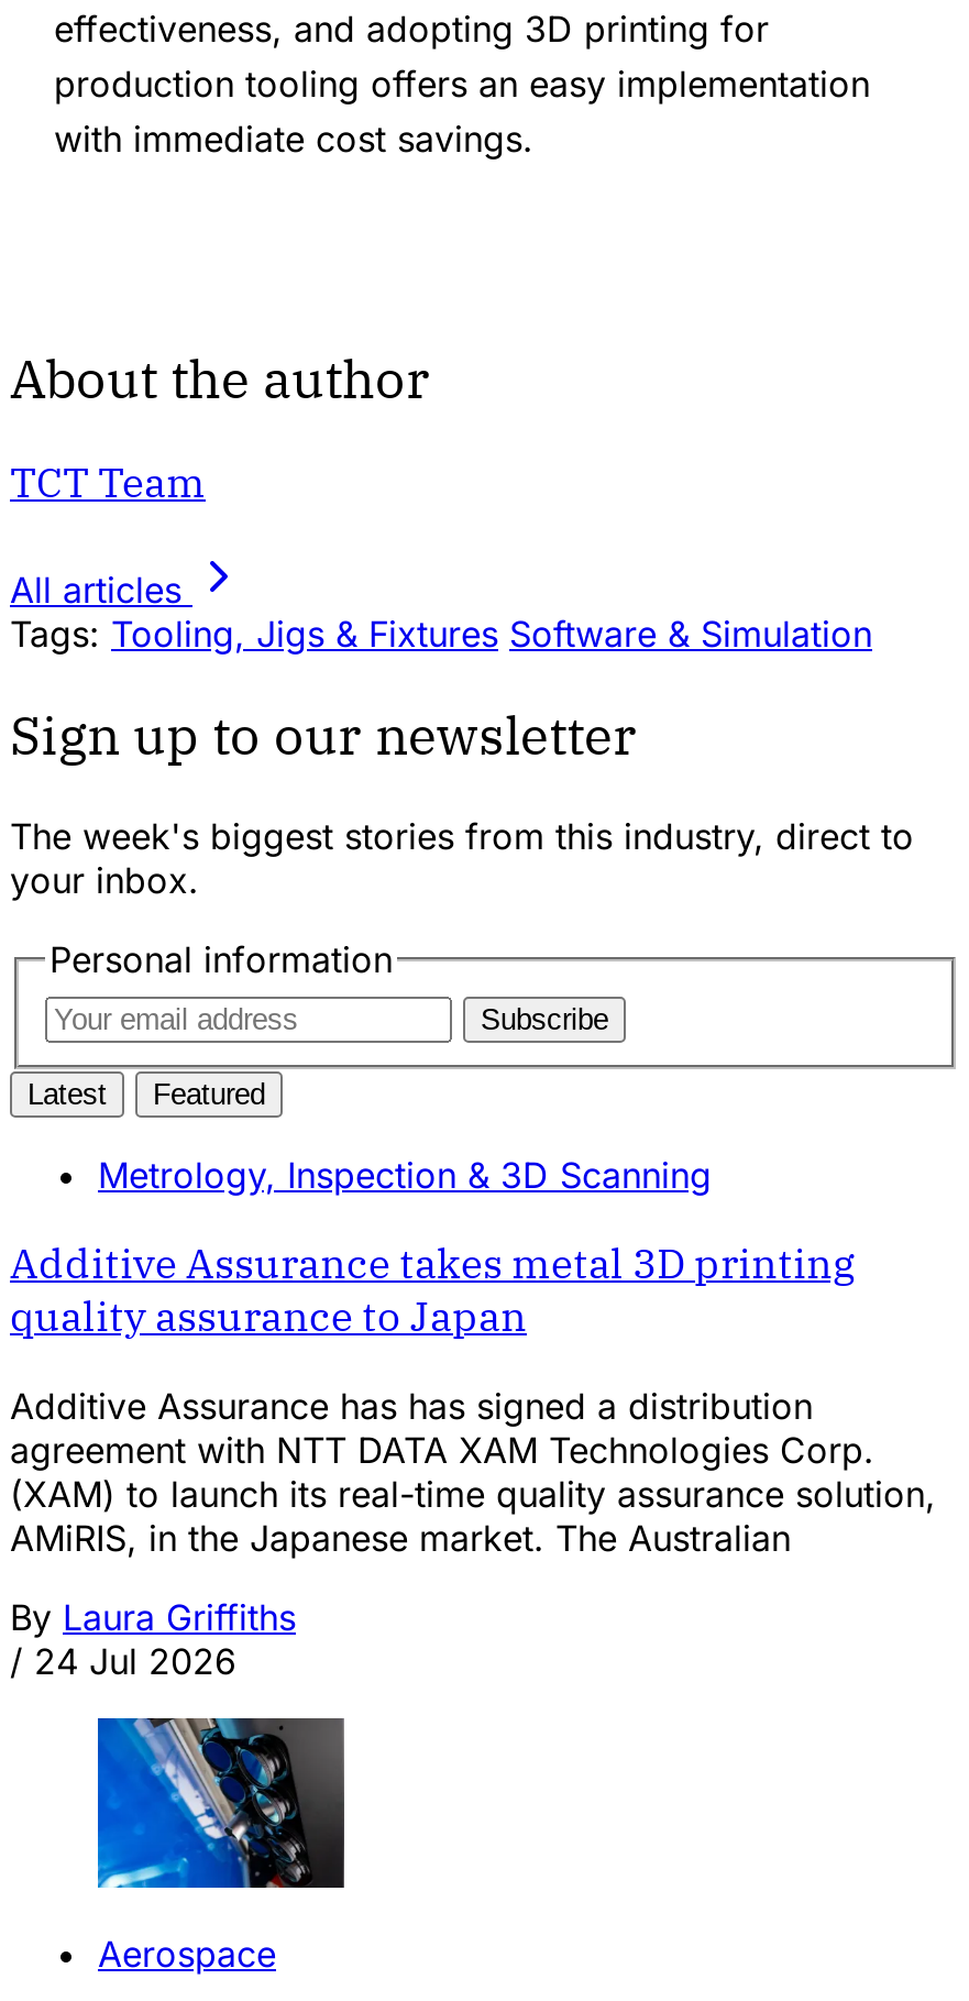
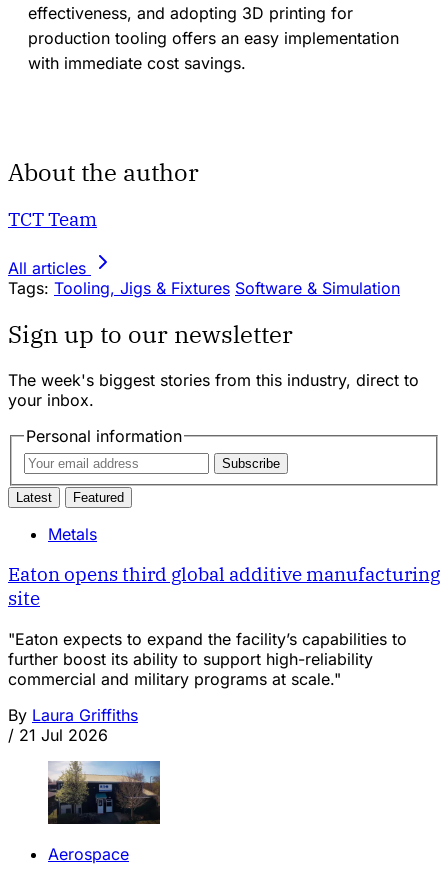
[98,1152,712,1196] Metrology, Inspection & 3D Scanning -> [48,523,97,543] Metals
[10,1237,855,1343] Additive Assurance takes metal 3D printing | quality assurance to Japan -> [8,562,440,610] Eaton opens third global additive manufacturing | site
[10,1384,936,1560] Additive Assurance has has signed a distribution | agreement with NTT DATA XAM Technologies Corp. | (XAM) to launch its real-time quality assurance solution, | AMiRIS, in the Japanese market. The Australian -> [8,629,407,689] "Eaton expects to expand the facility’s capabilities to | further boost its ability to support high-reliability | commercial and military programs at scale."
[10,1639,236,1683] / 24 Jul 2026 -> [8,725,108,745] / 21 Jul 2026
[96,1718,344,1892] [image] -> [47,761,160,825] [image]

